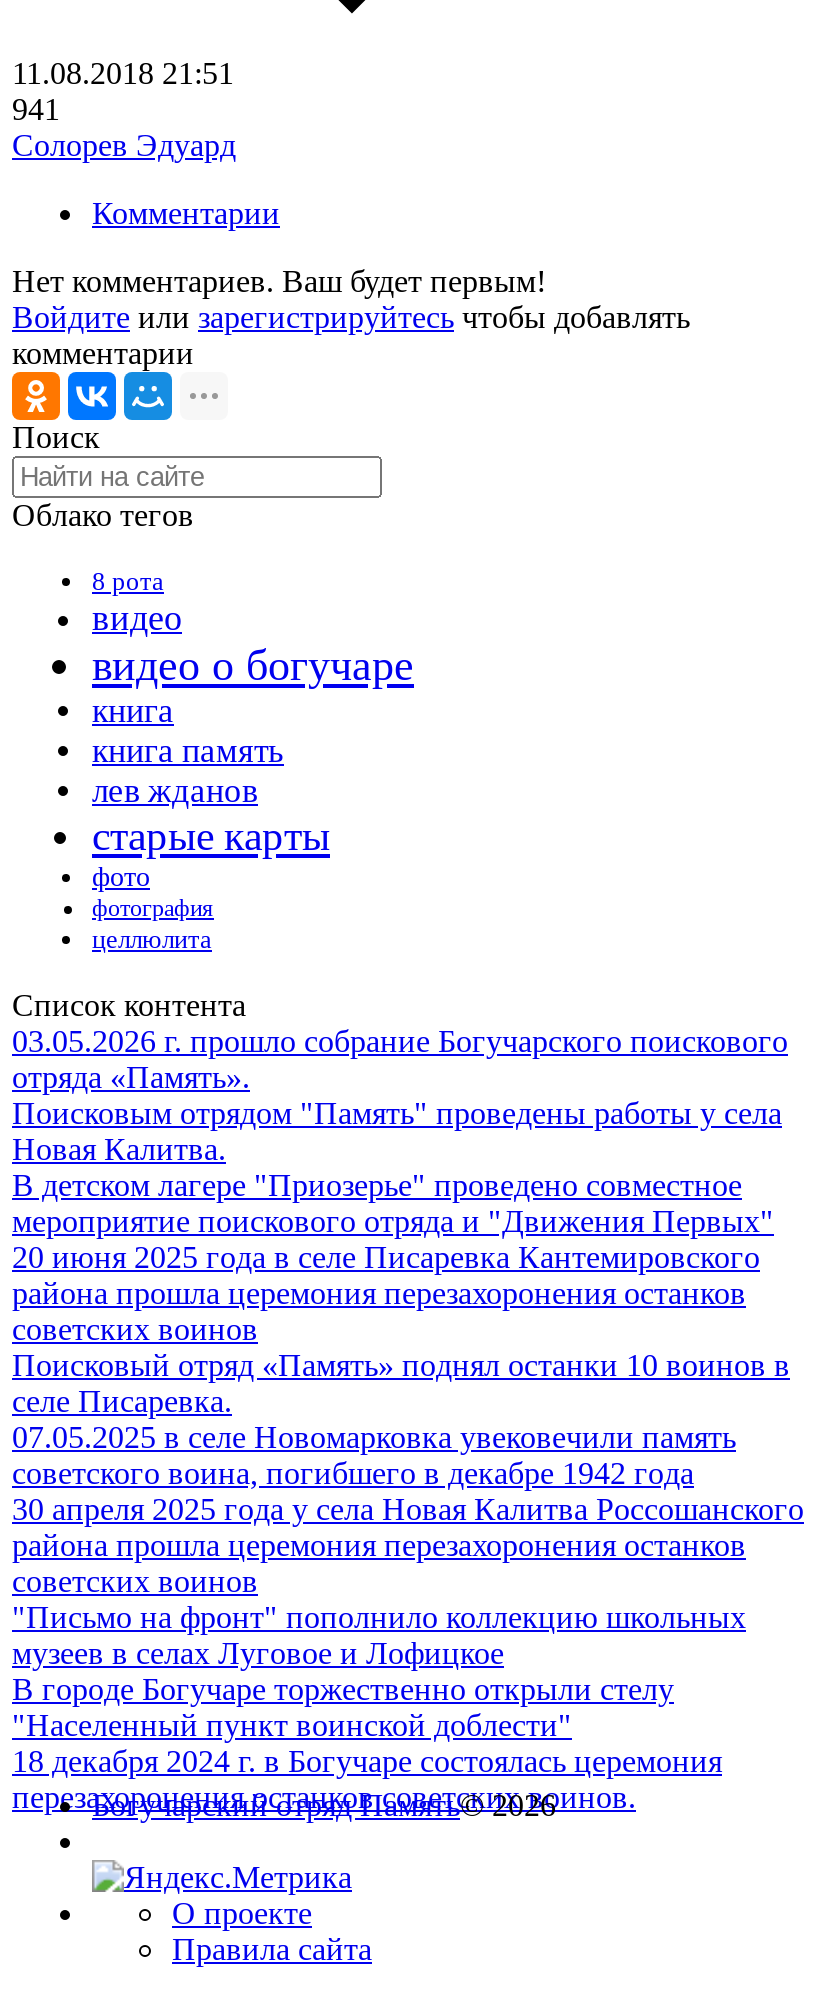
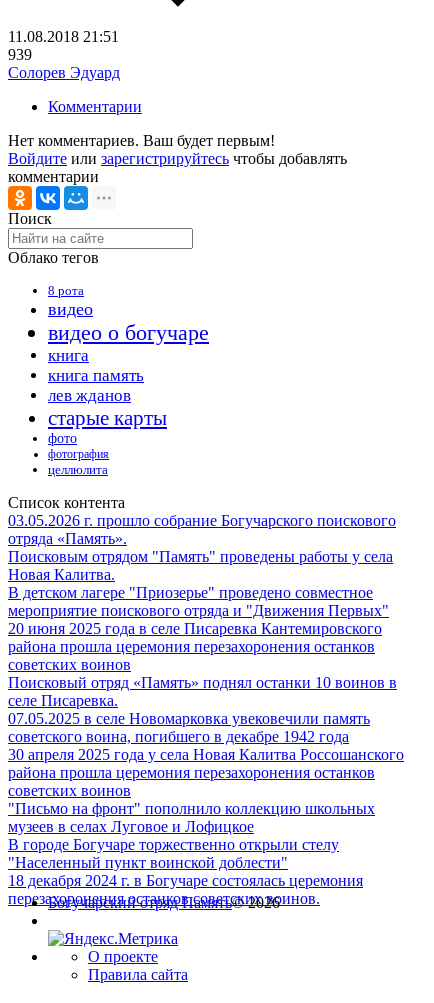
[12,91,60,125] 941 -> [8,46,32,63] 939

